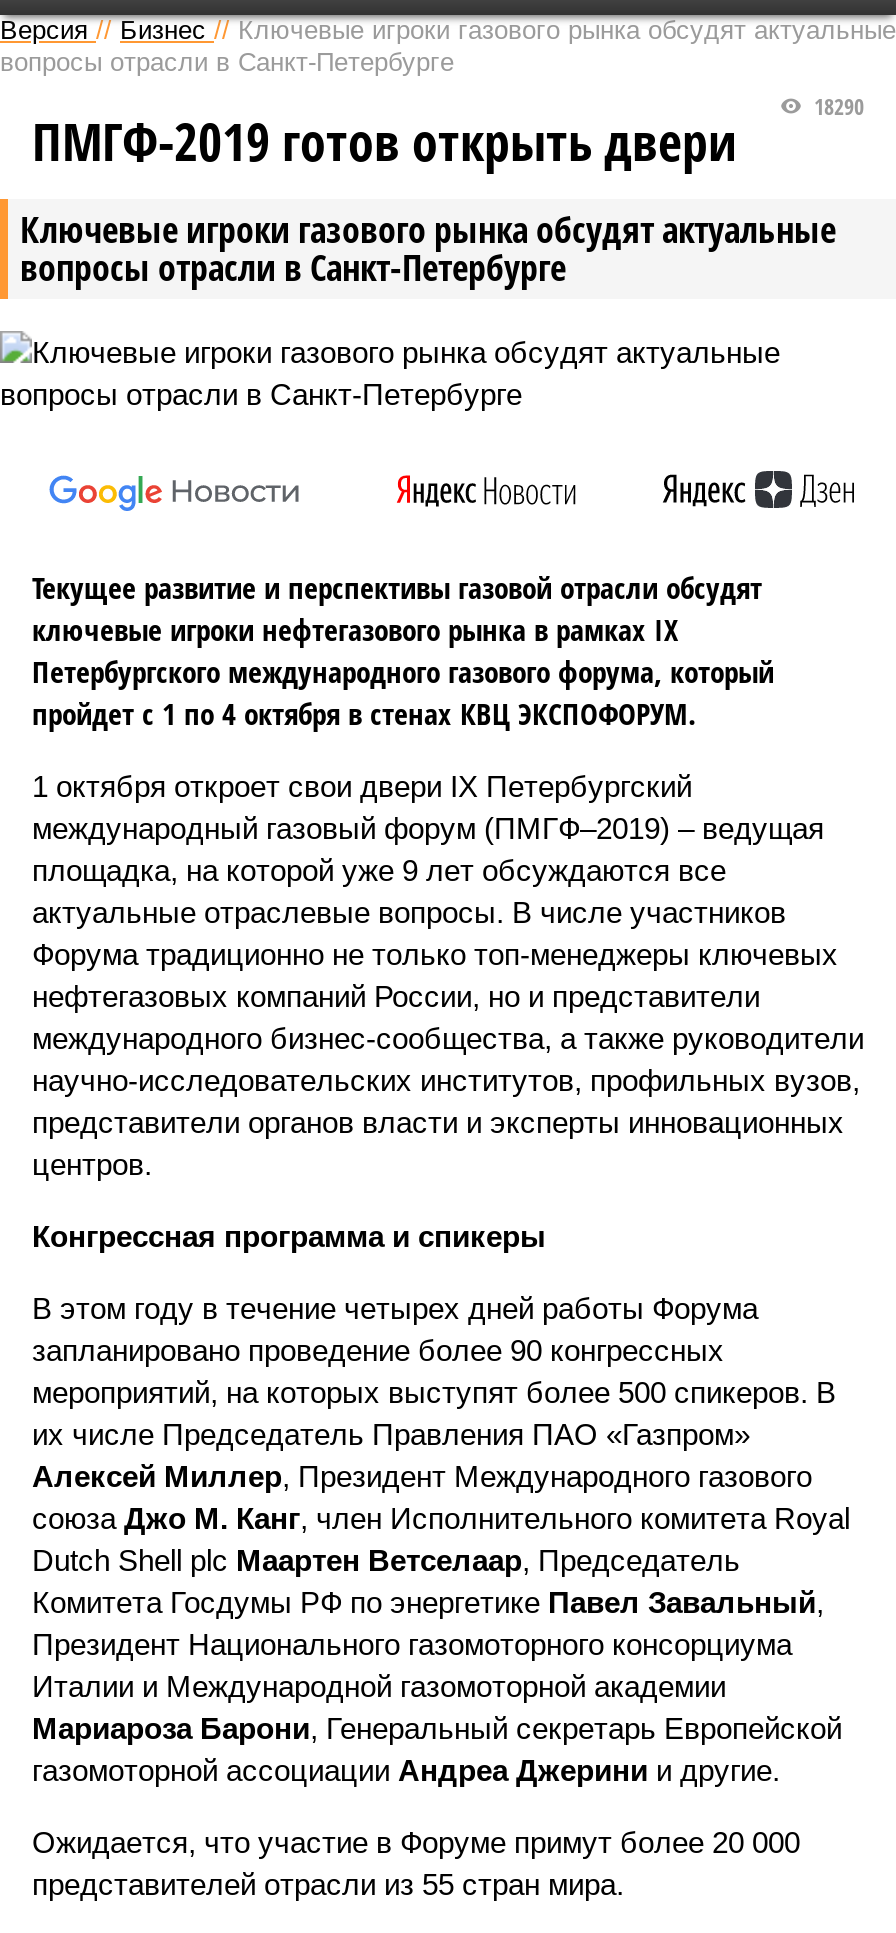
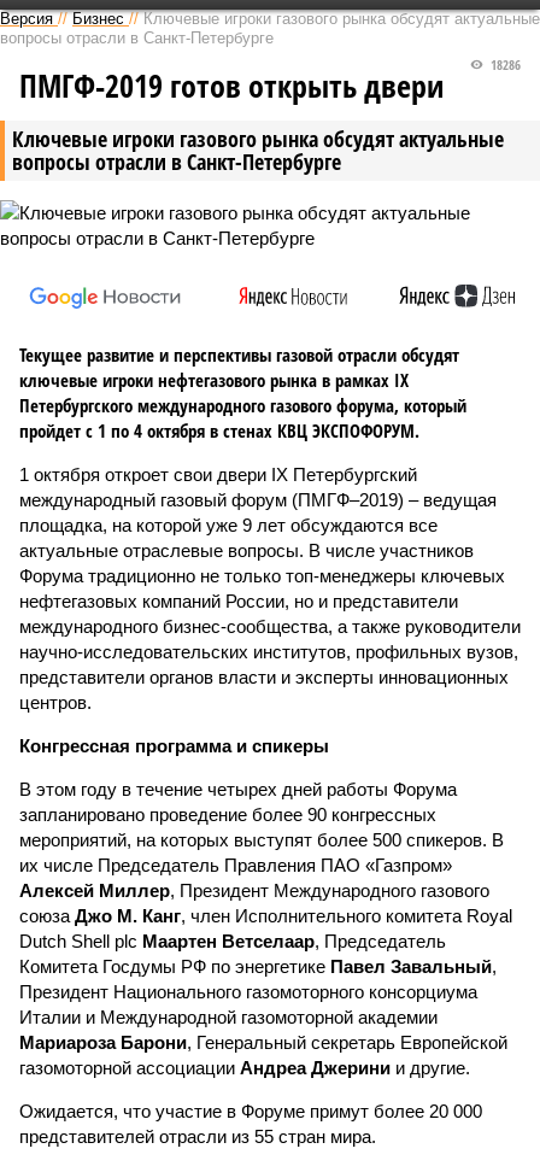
[808,91,864,121] 18290 -> [487,55,521,74] 18286

